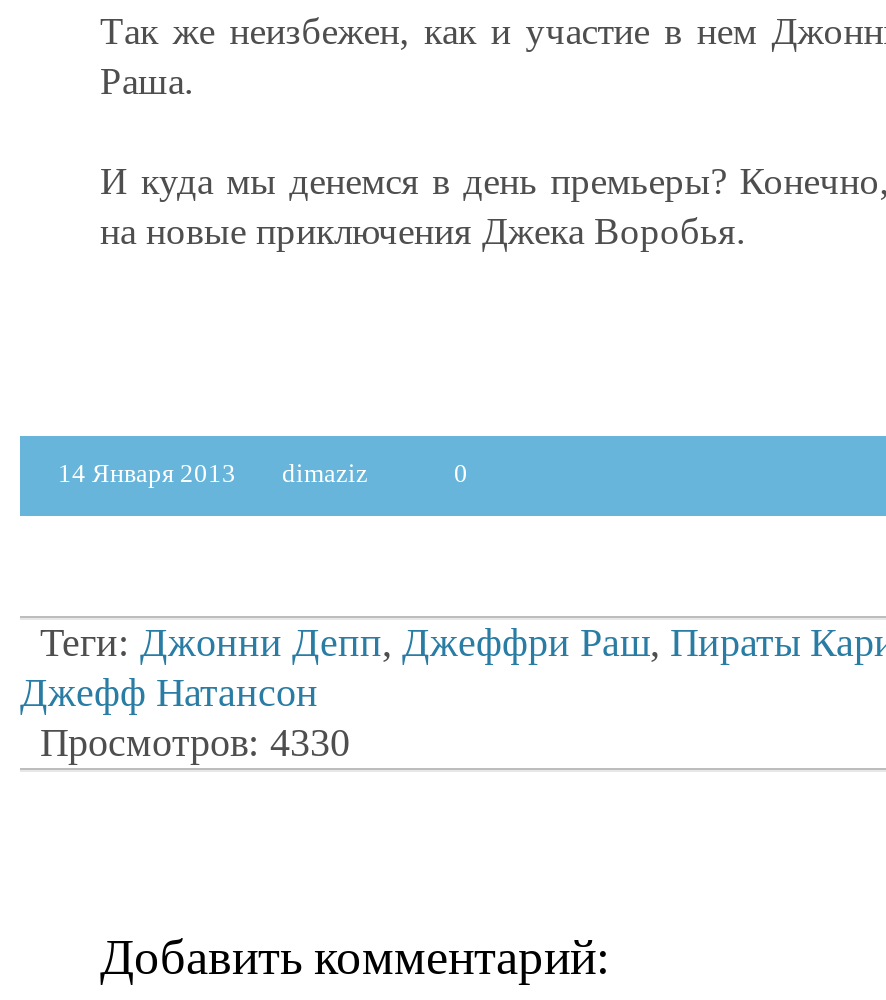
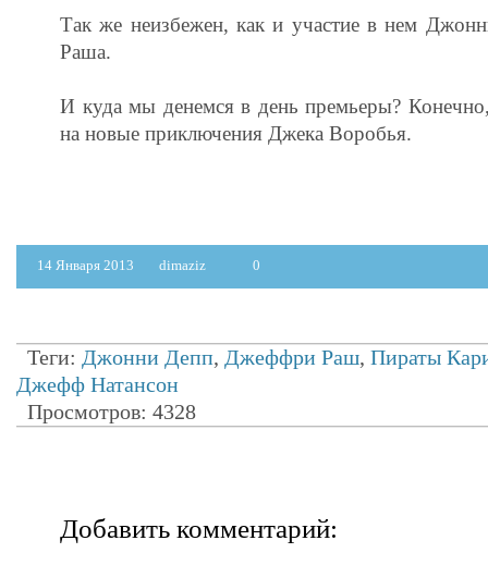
[20,720,350,764] Просмотров: 4330 -> [16,400,196,423] Просмотров: 4328

